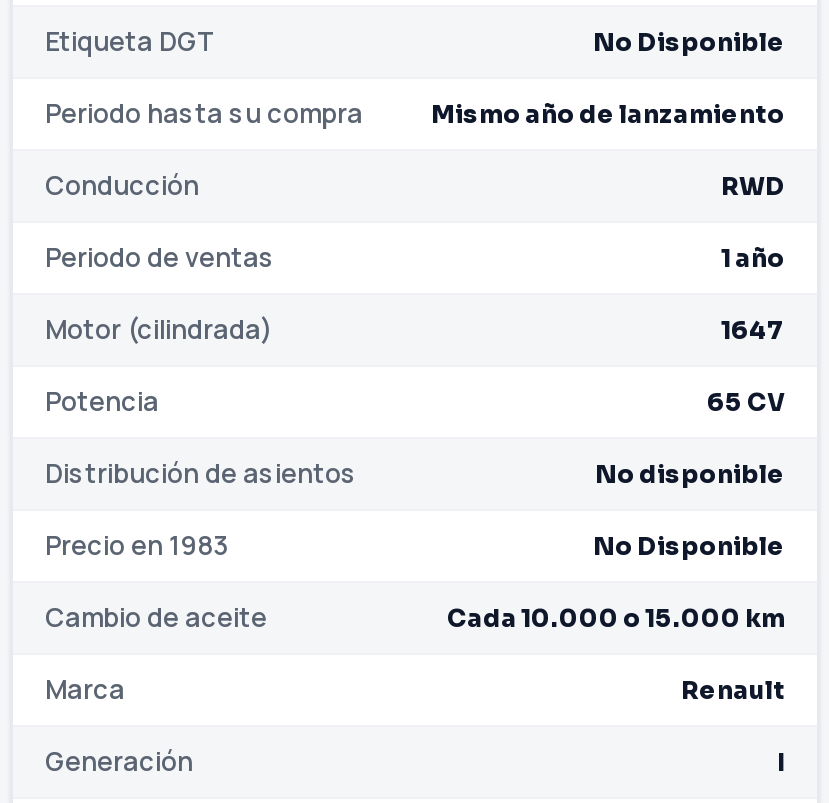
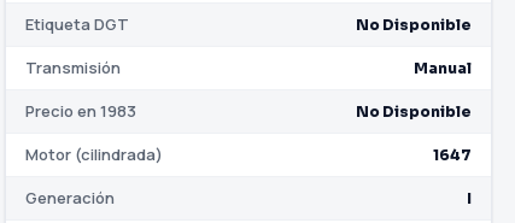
[45,95,785,491] Periodo hasta su compra | Mismo año de lanzamiento | Conducción | RWD | Periodo de ventas | 1 año | Potencia | 65 CV | Distribución de asientos | No disponible -> [25,57,472,78] Transmisión | Manual
moved [45,311,785,347] -> [25,144,472,165]: Motor (cilindrada) | 1647
[45,599,785,707] Cambio de aceite | Cada 10.000 o 15.000 km | Marca | Renault -> none

